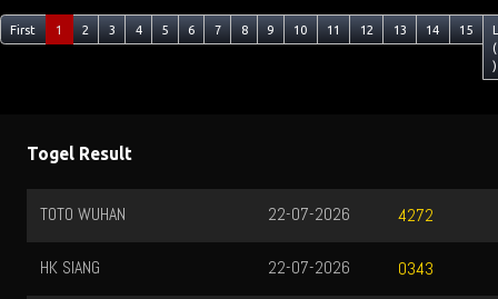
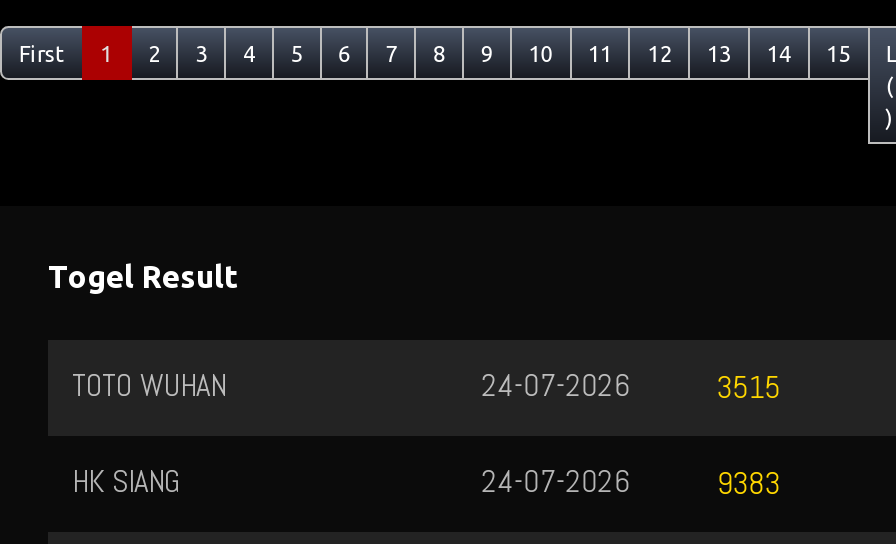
[268,204,350,226] 22-07-2026 -> [481,367,629,407] 24-07-2026
[398,204,434,227] 4272 -> [717,368,781,408] 3515
[268,257,350,279] 22-07-2026 -> [481,463,629,503] 24-07-2026
[398,258,434,280] 0343 -> [717,464,781,504] 9383

